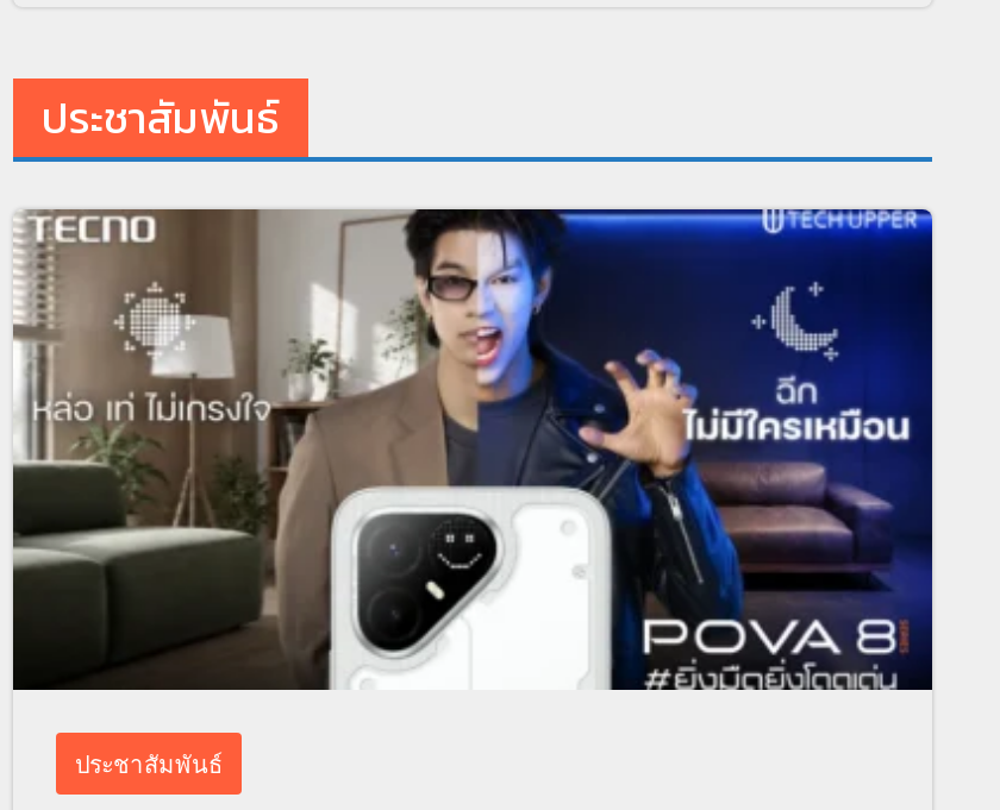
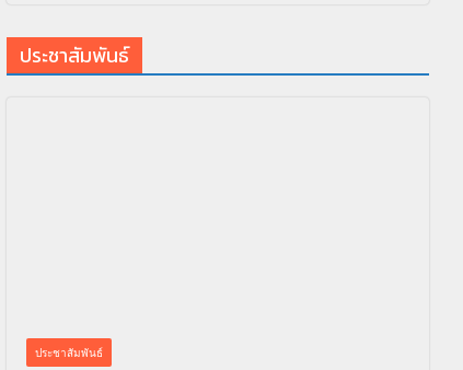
[11,207,935,692] [image] -> none

